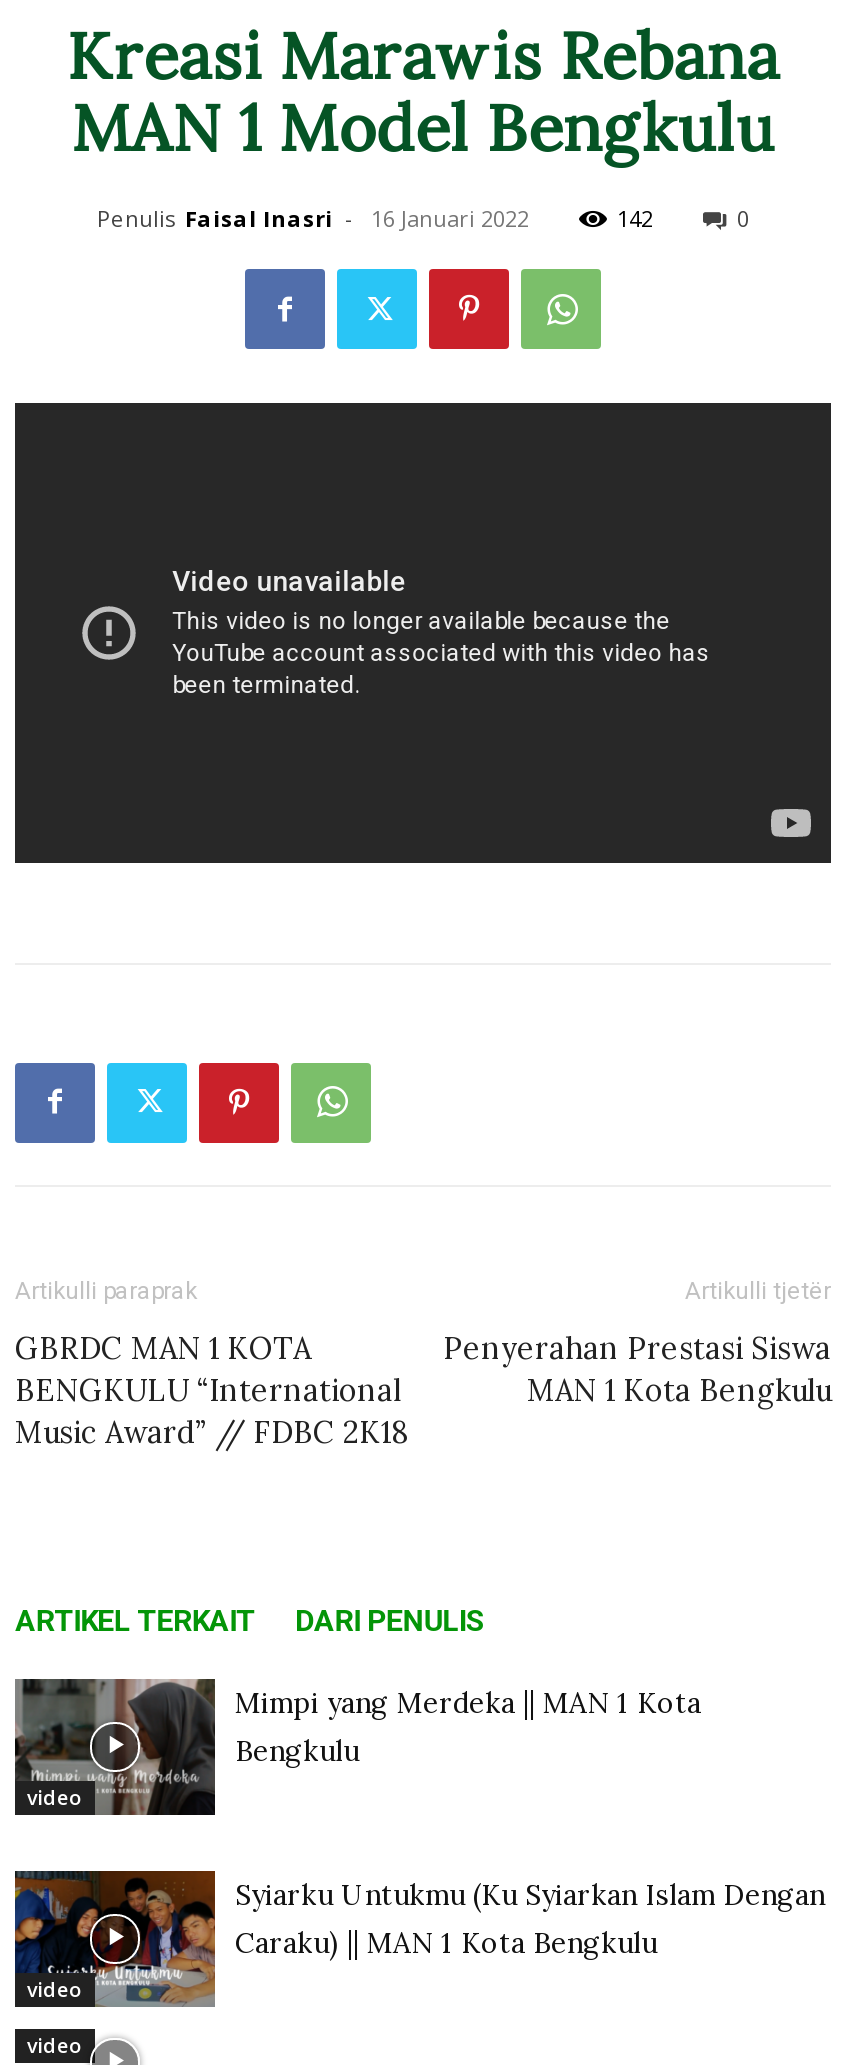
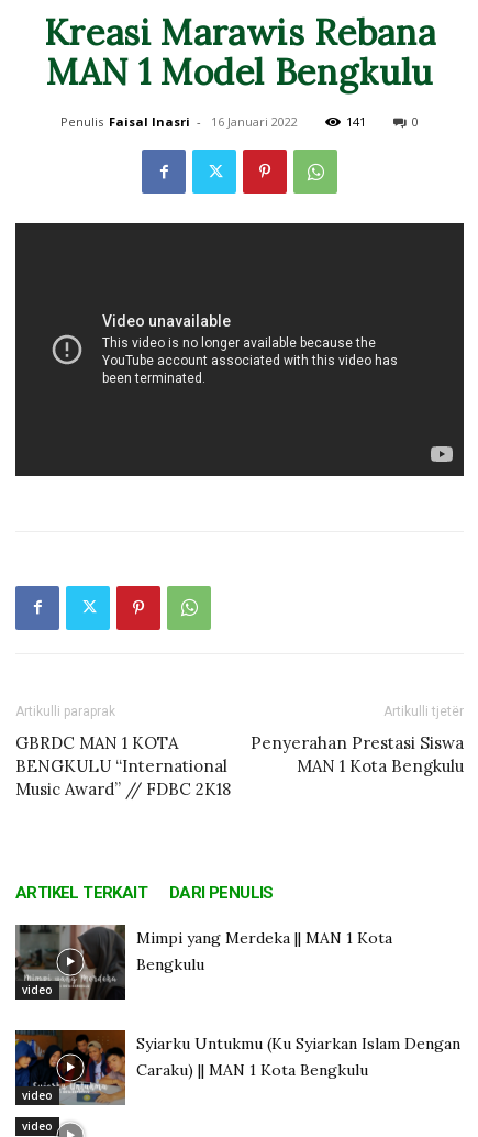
[617,203,653,233] 142 -> [346,113,366,130] 141

